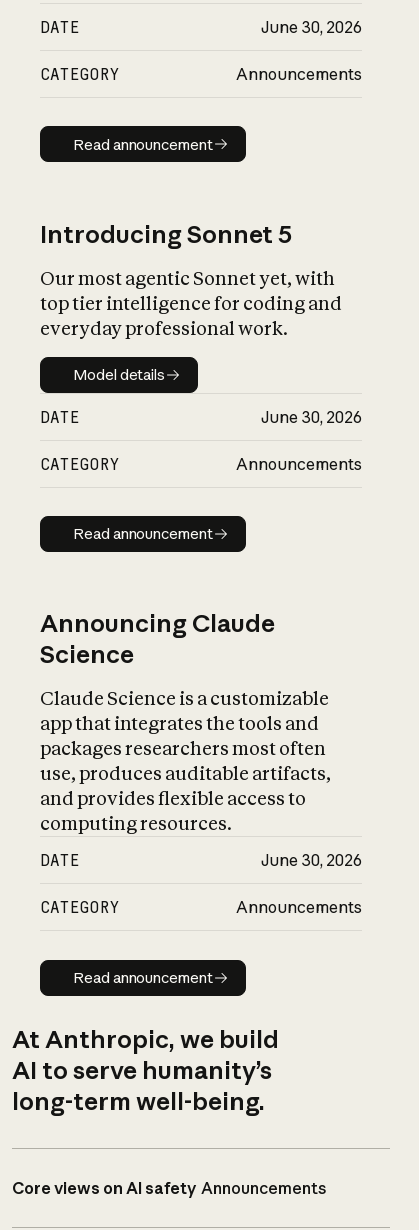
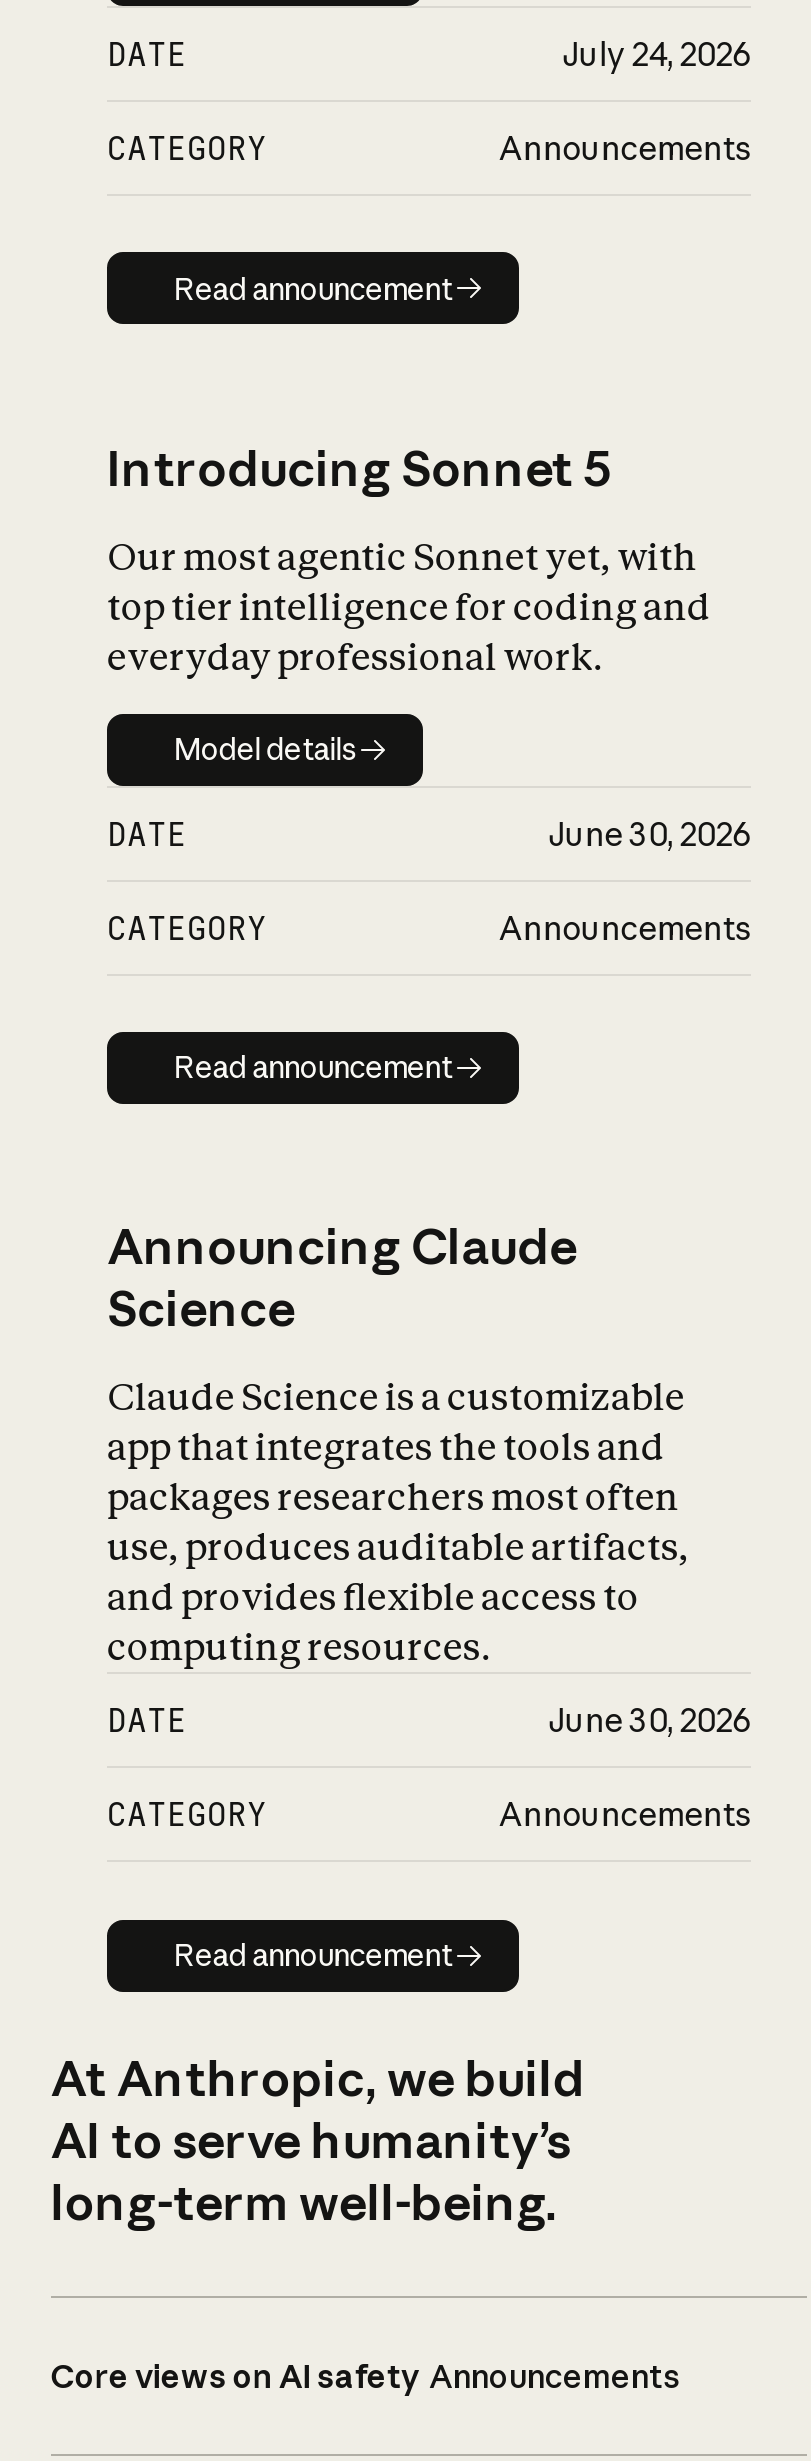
[261,17,362,37] June 30, 2026 -> [563,34,751,74] July 24, 2026

